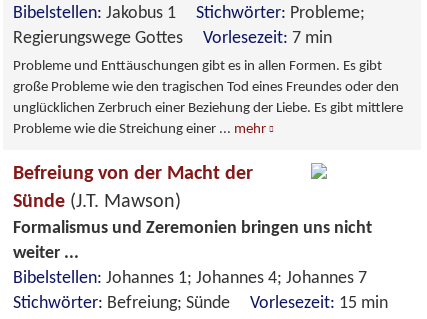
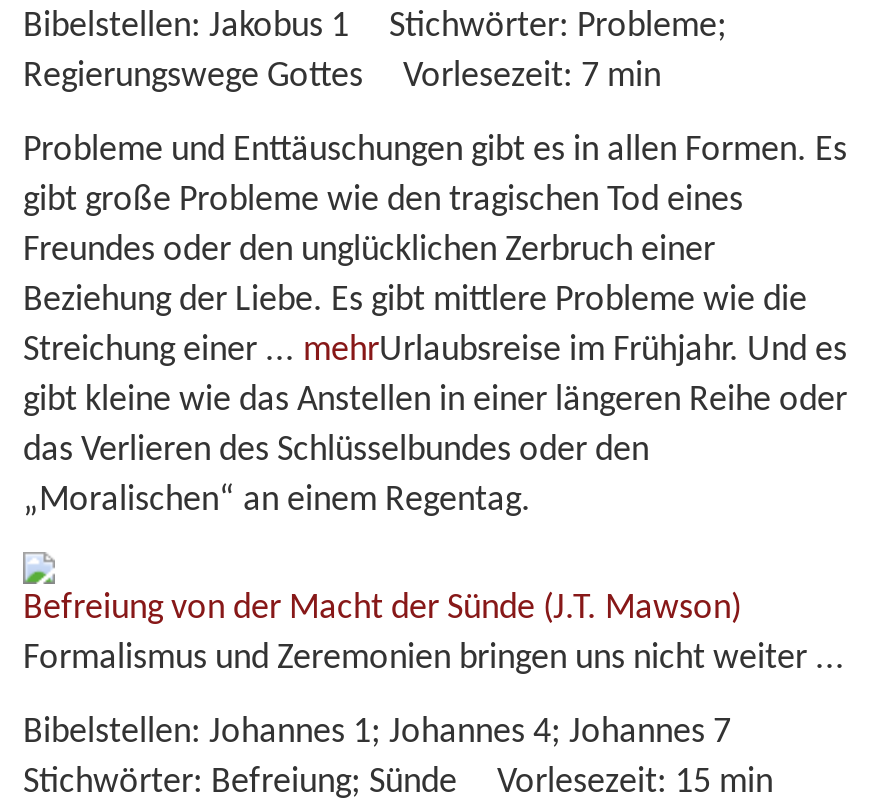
[13,59,403,137] Probleme und Enttäuschungen gibt es in allen Formen. Es gibt | große Probleme wie den tragischen Tod eines Freundes oder den | unglücklichen Zerbruch einer Beziehung der Liebe. Es gibt mittlere | Probleme wie die Streichung einer... mehr -> [23,133,847,521] Probleme und Enttäuschungen gibt es in allen Formen. Es | gibt große Probleme wie den tragischen Tod eines | Freundes oder den unglücklichen Zerbruch einer | Beziehung der Liebe. Es gibt mittlere Probleme wie die | Streichung einer... mehrUrlaubsreise im Frühjahr. Und es | gibt kleine wie das Anstellen in einer längeren Reihe oder | das Verlieren des Schlüsselbundes oder den | „Moralischen“ an einem Regentag.

